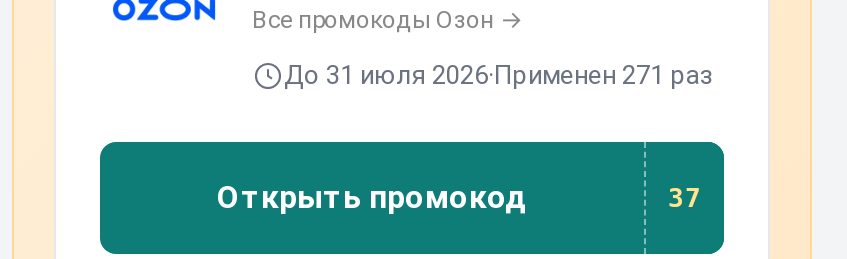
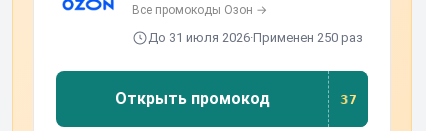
[284,60,714,90] До 31 июля 2026·Применен 271 раз -> [148,30,363,45] До 31 июля 2026·Применен 250 раз

